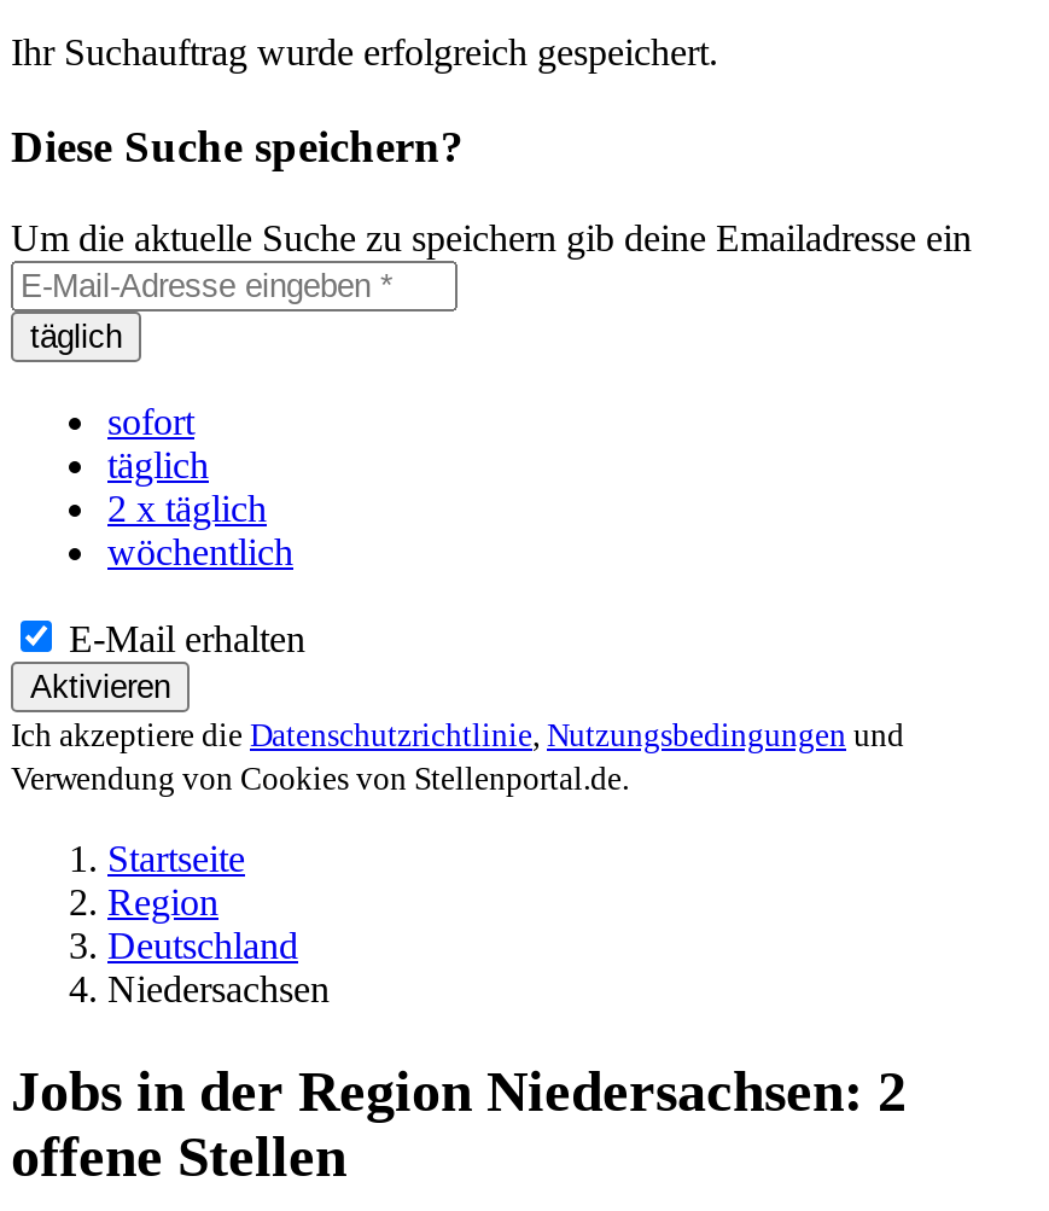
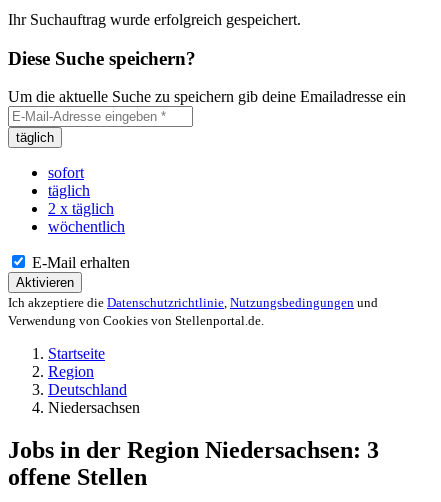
[11,1061,907,1124] Jobs in der Region Niedersachsen: 2 -> [8,437,379,463] Jobs in der Region Niedersachsen: 3

